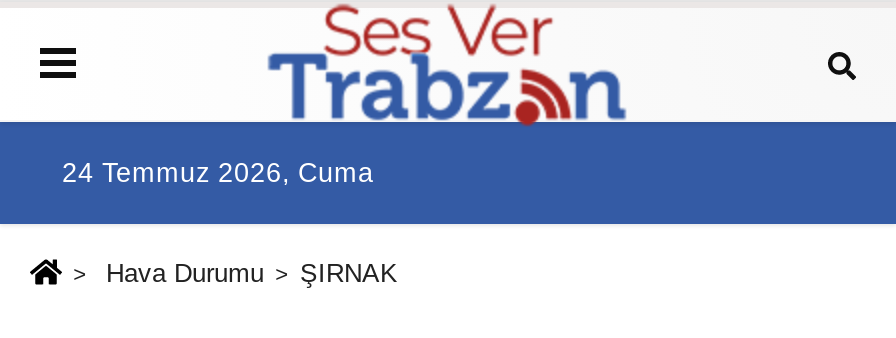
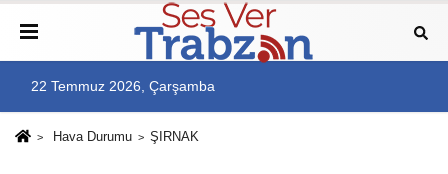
[62,158,374,188] 24 Temmuz 2026, Cuma -> [31,79,215,94] 22 Temmuz 2026, Çarşamba

